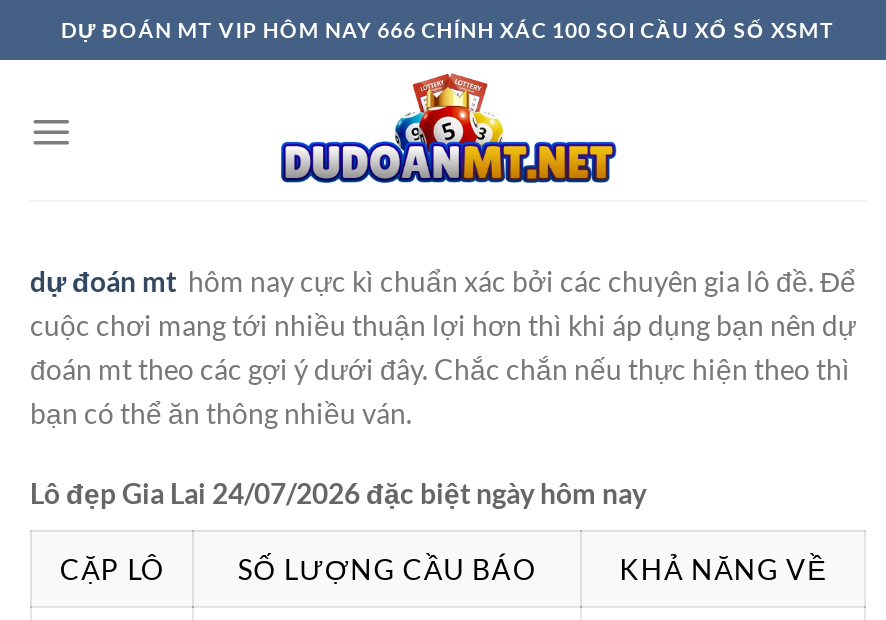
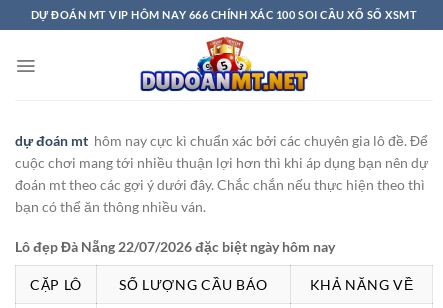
[30,476,646,510] Lô đẹp Gia Lai 24/07/2026 đặc biệt ngày hôm nay -> [15,238,335,255] Lô đẹp Đà Nẵng 22/07/2026 đặc biệt ngày hôm nay

